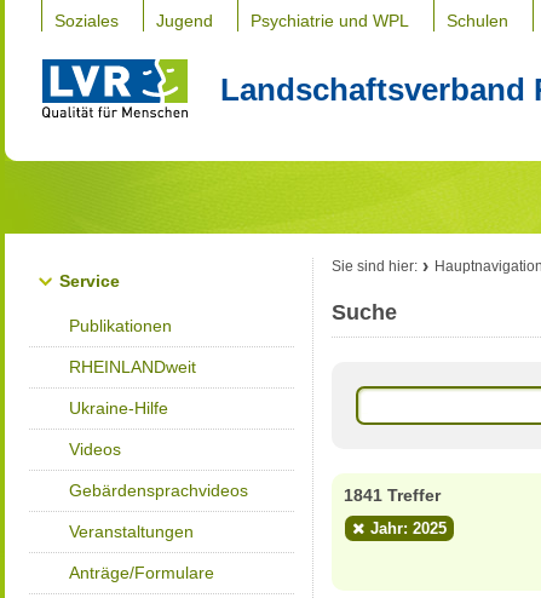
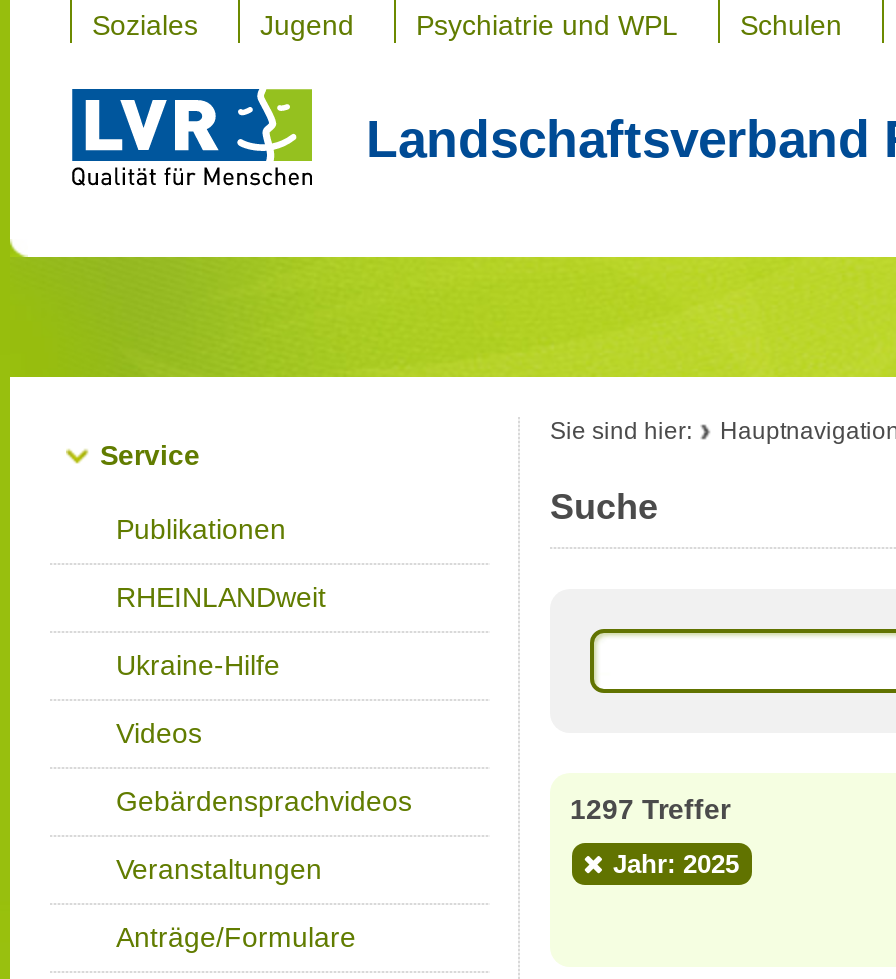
[344,485,441,505] 1841 Treffer -> [570,793,730,825] 1297 Treffer

